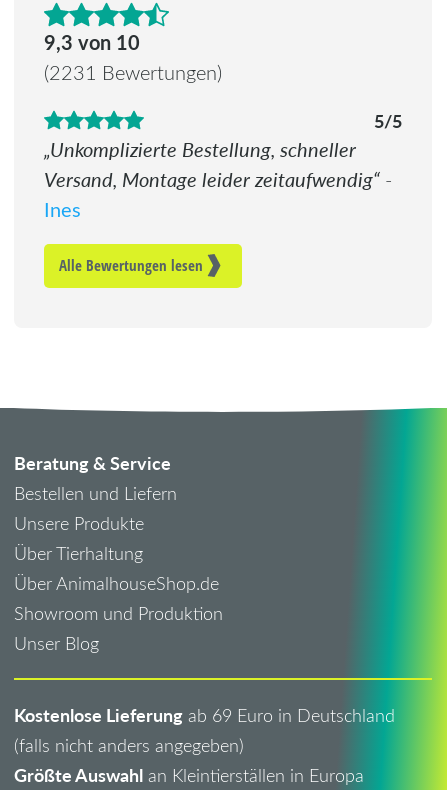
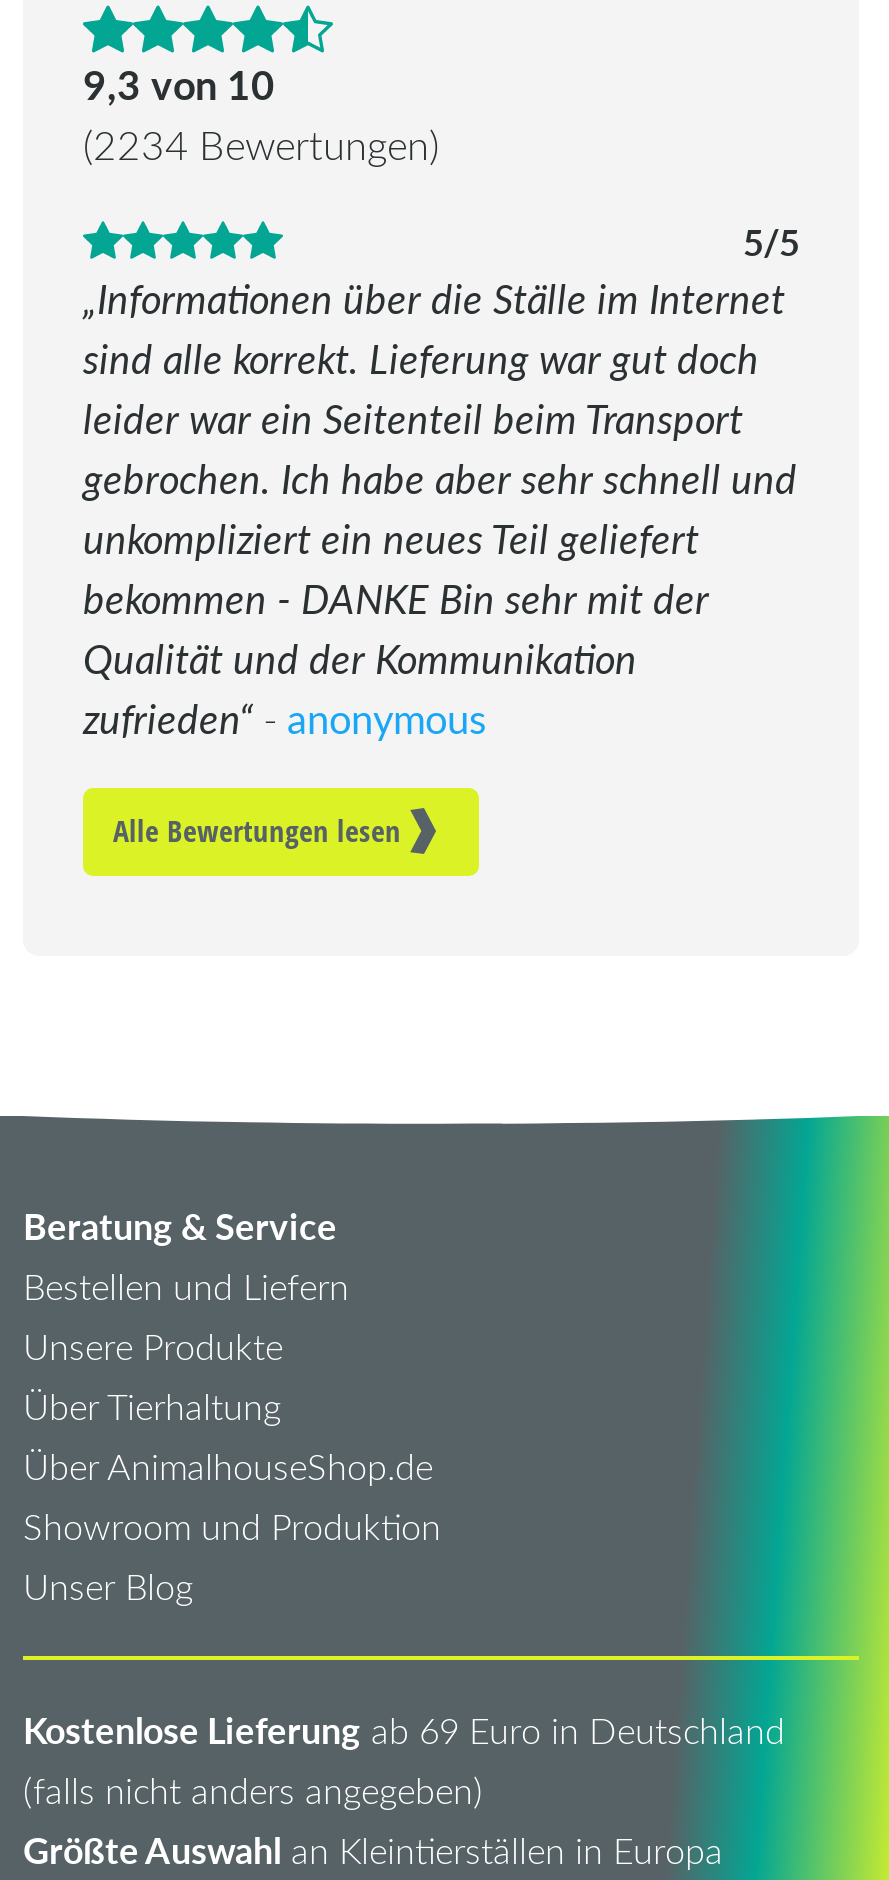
[44,59,222,85] (2231 Bewertungen) -> [83,117,439,169] (2234 Bewertungen)
[44,135,392,222] Unkomplizierte Bestellung, schneller | Versand, Montage leider zeitaufwendig - | Ines -> [83,269,797,743] Informationen über die Ställe im Internet | sind alle korrekt. Lieferung war gut doch | leider war ein Seitenteil beim Transport | gebrochen. Ich habe aber sehr schnell und | unkompliziert ein neues Teil geliefert | bekommen - DANKE Bin sehr mit der | Qualität und der Kommunikation | zufrieden - anonymous

